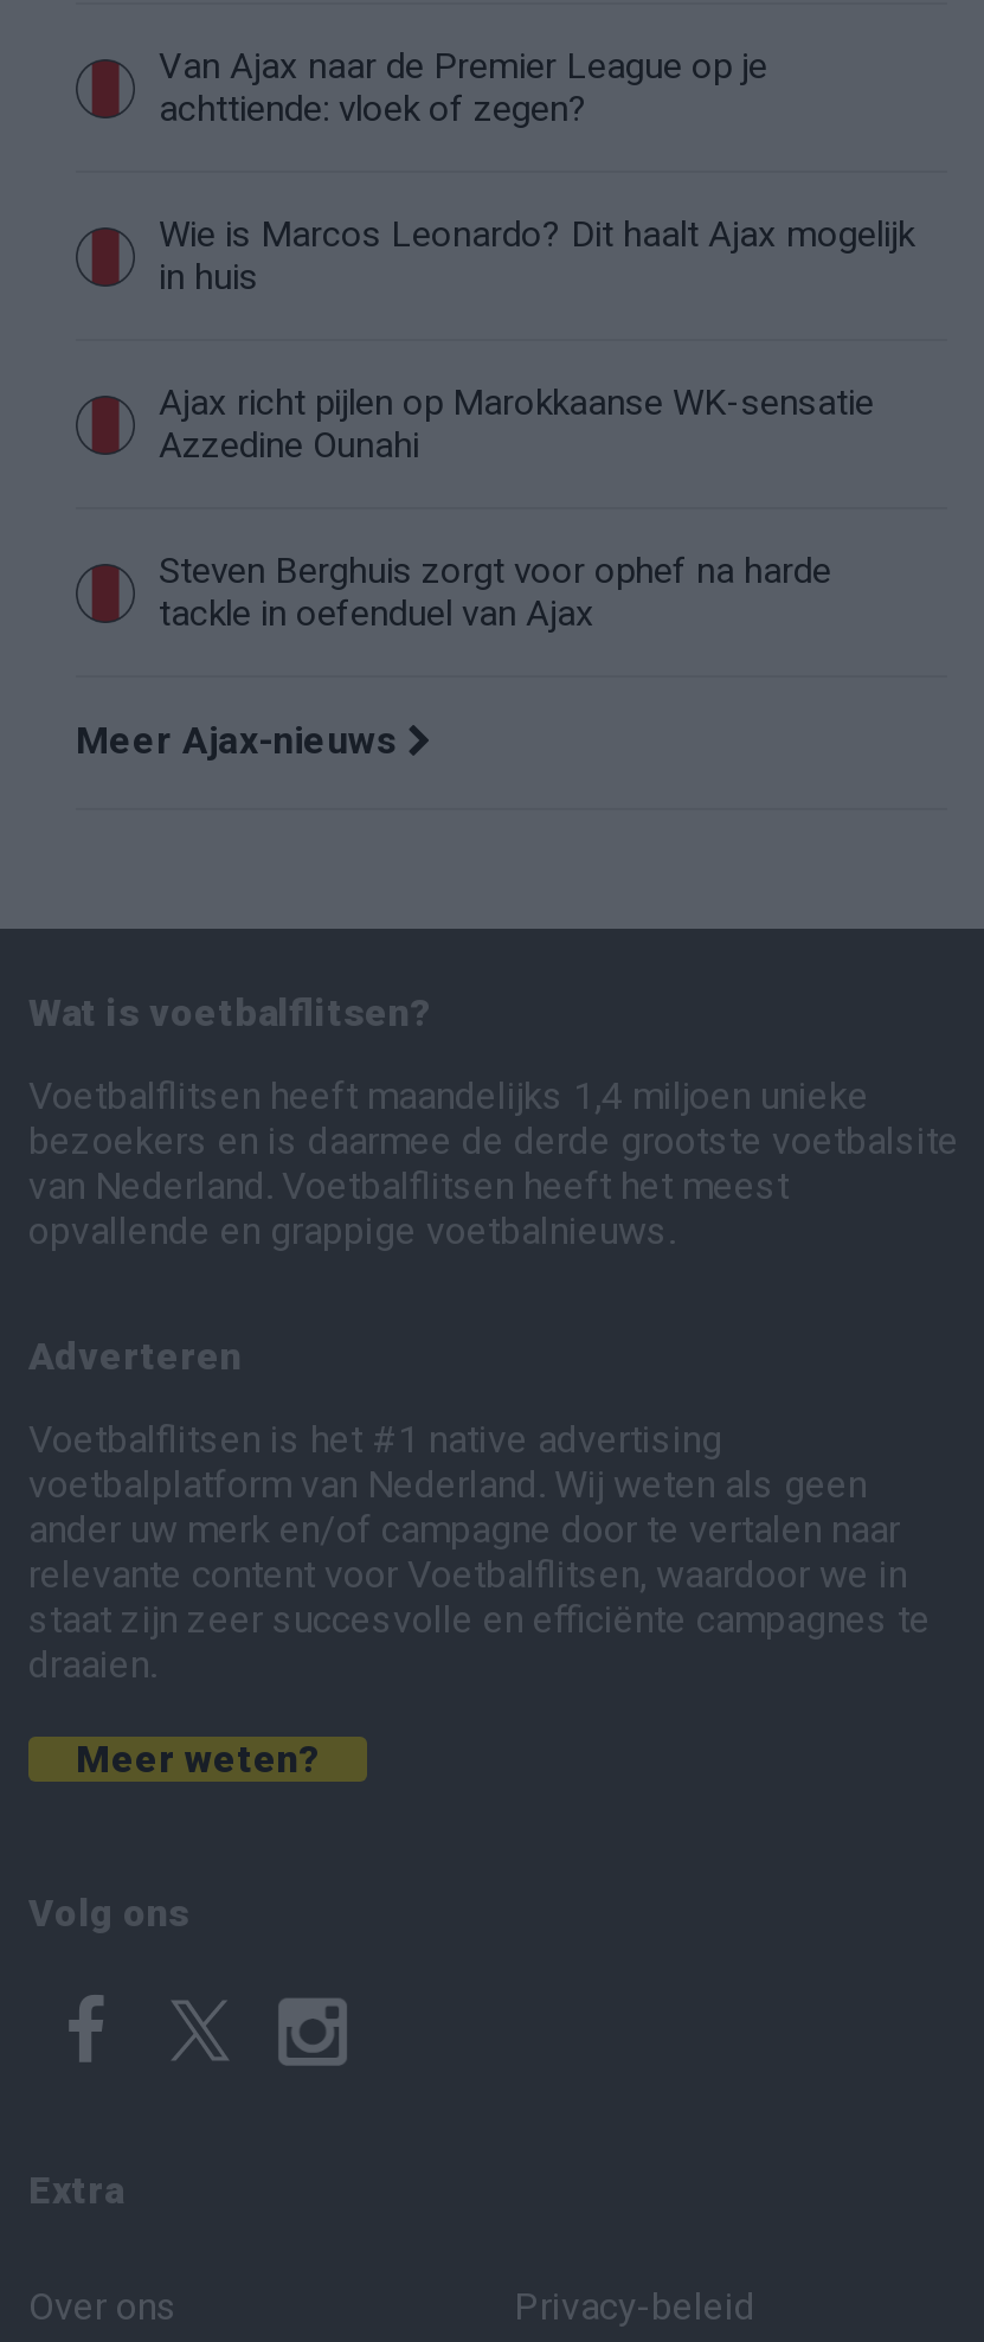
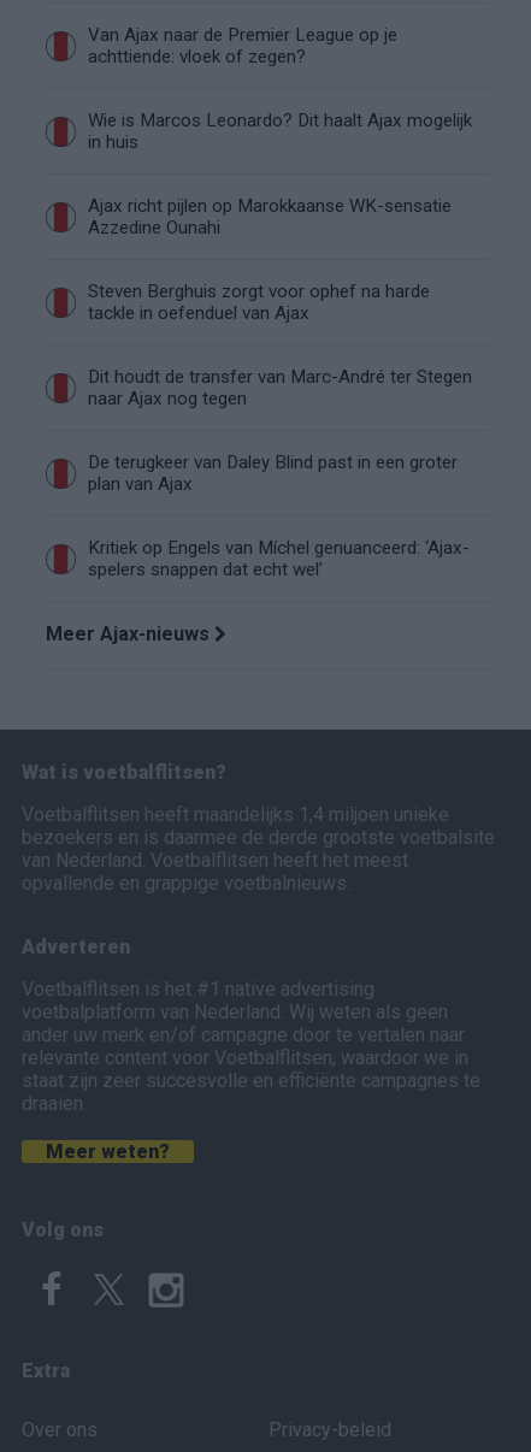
none -> [88,366,472,581] Dit houdt de transfer van Marc-André ter Stegen | naar Ajax nog tegen | De terugkeer van Daley Blind past in een groter | plan van Ajax | Kritiek op Engels van Míchel genuanceerd: ‘Ajax- | spelers snappen dat echt wel’

